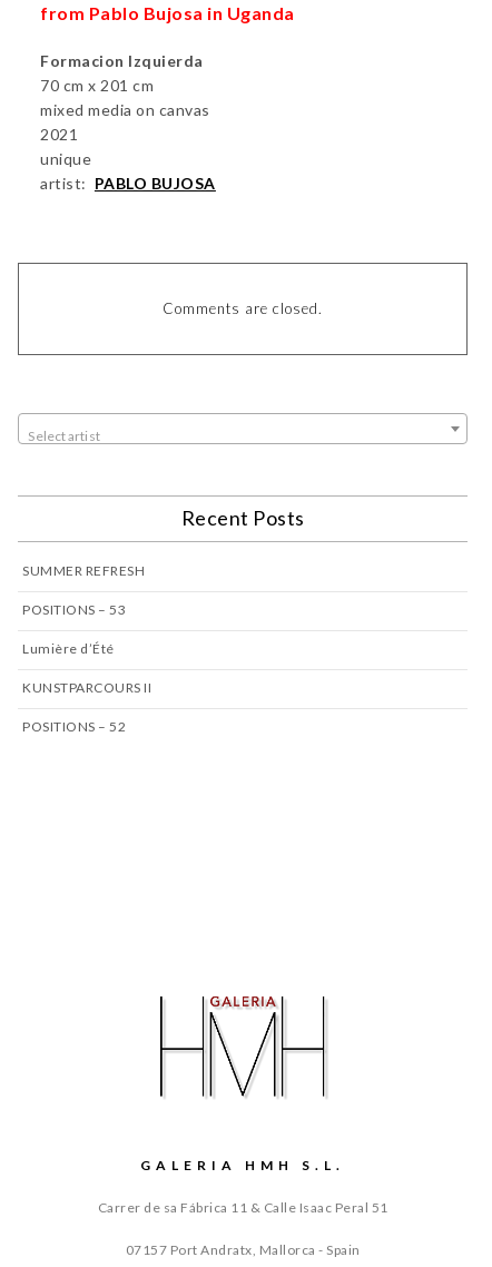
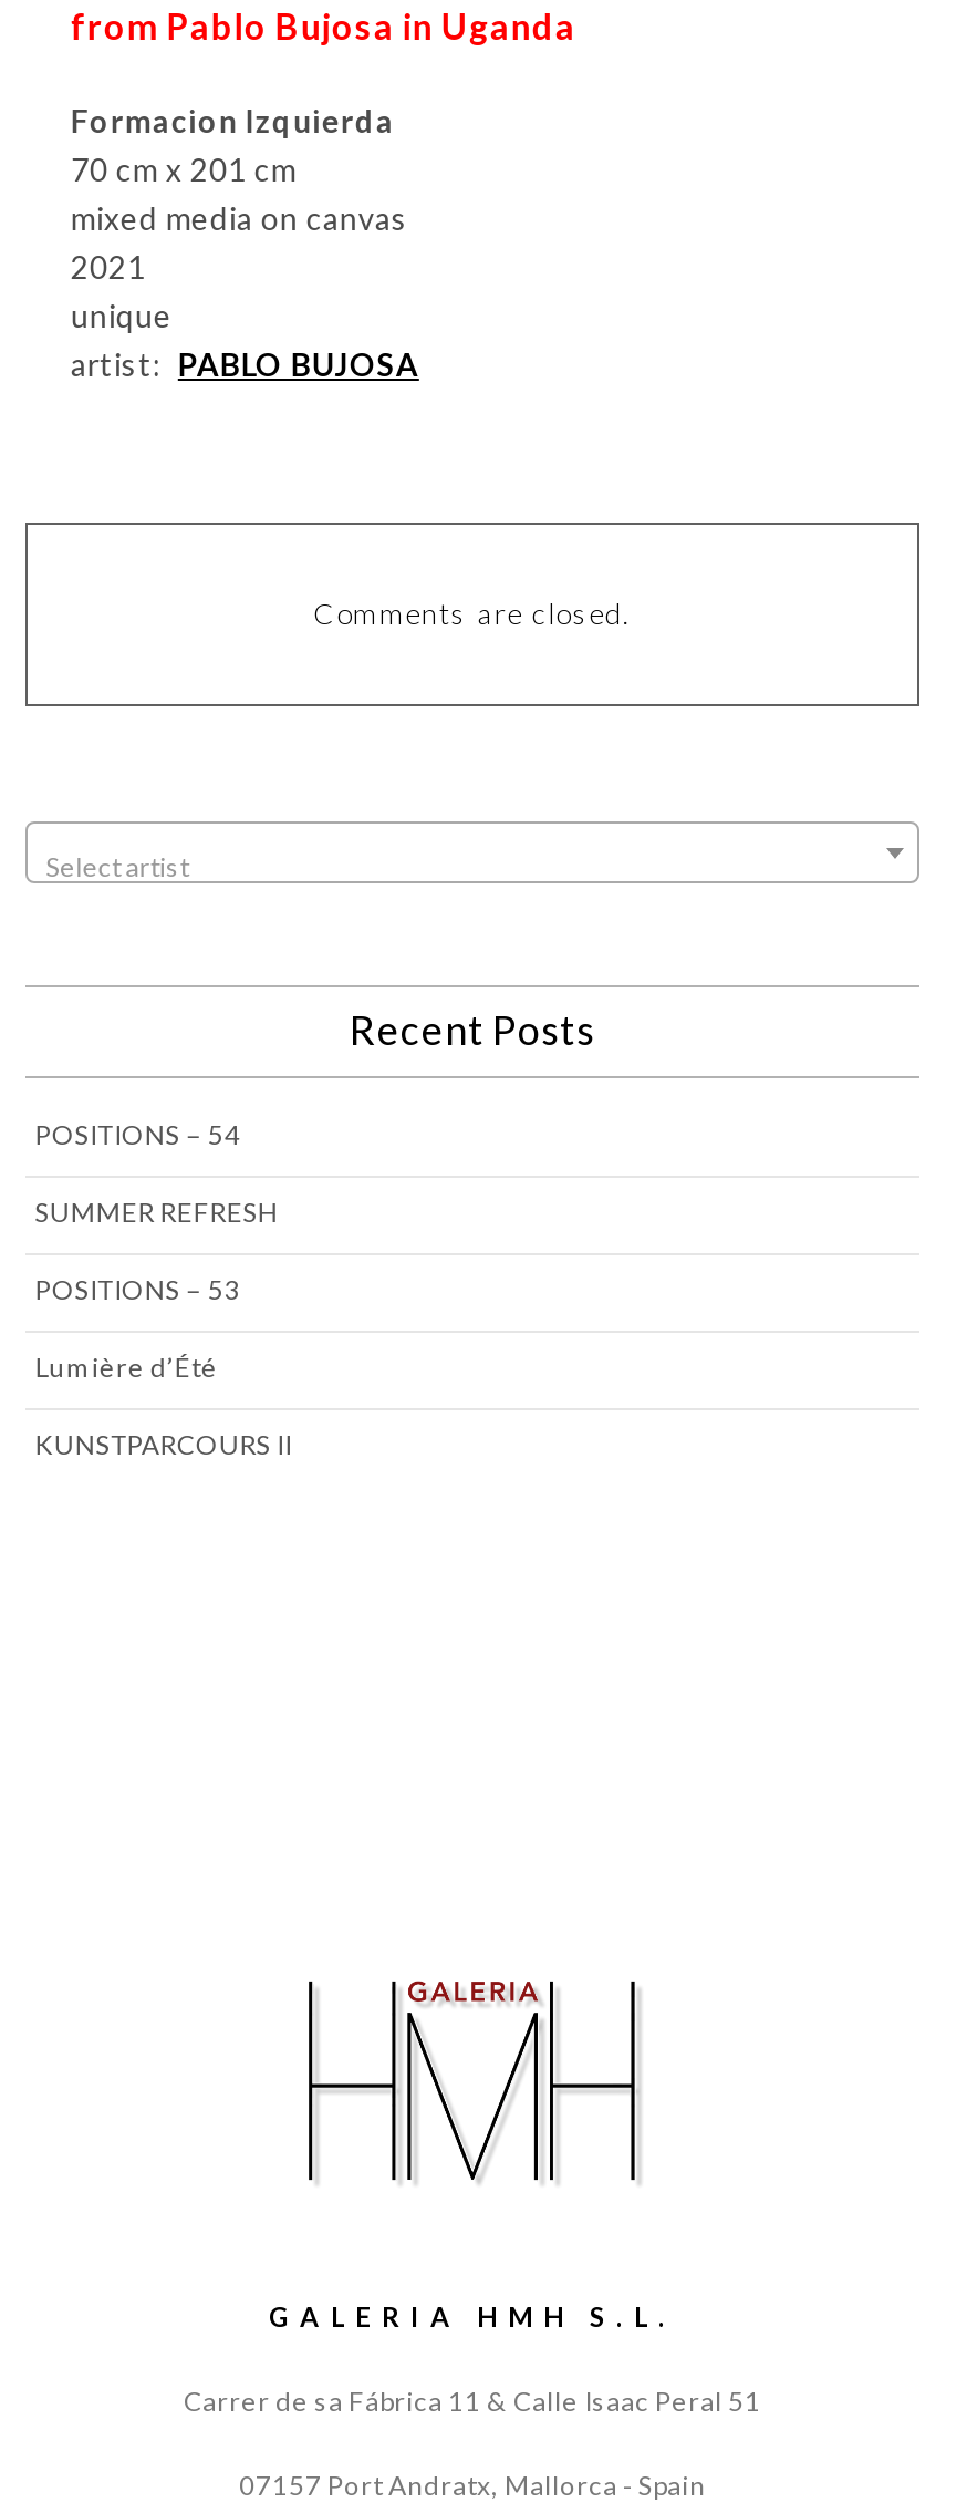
none -> [35,1119,241,1152] POSITIONS – 54
moved [23,563,152,696] -> [35,1196,292,1462]: SUMMER REFRESH | POSITIONS – 53 | Lumière d’Été | KUNSTPARCOURS II
[23,718,126,735] POSITIONS – 52 -> none

